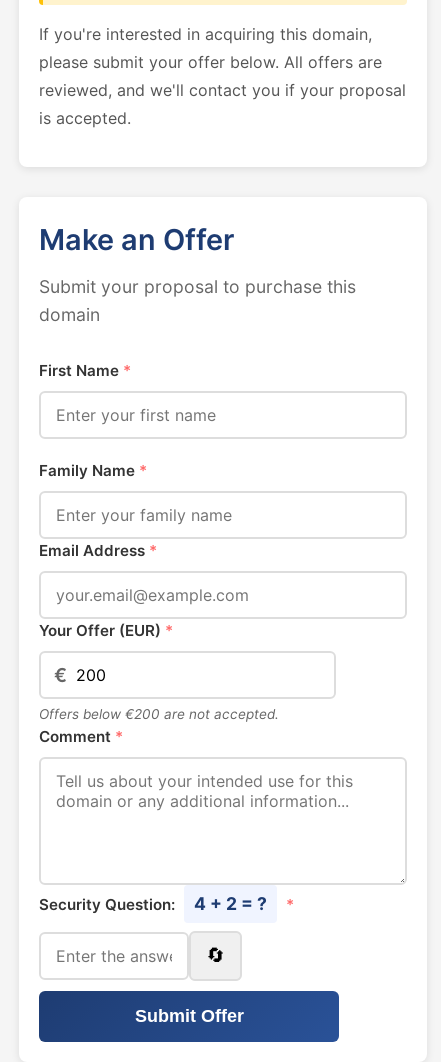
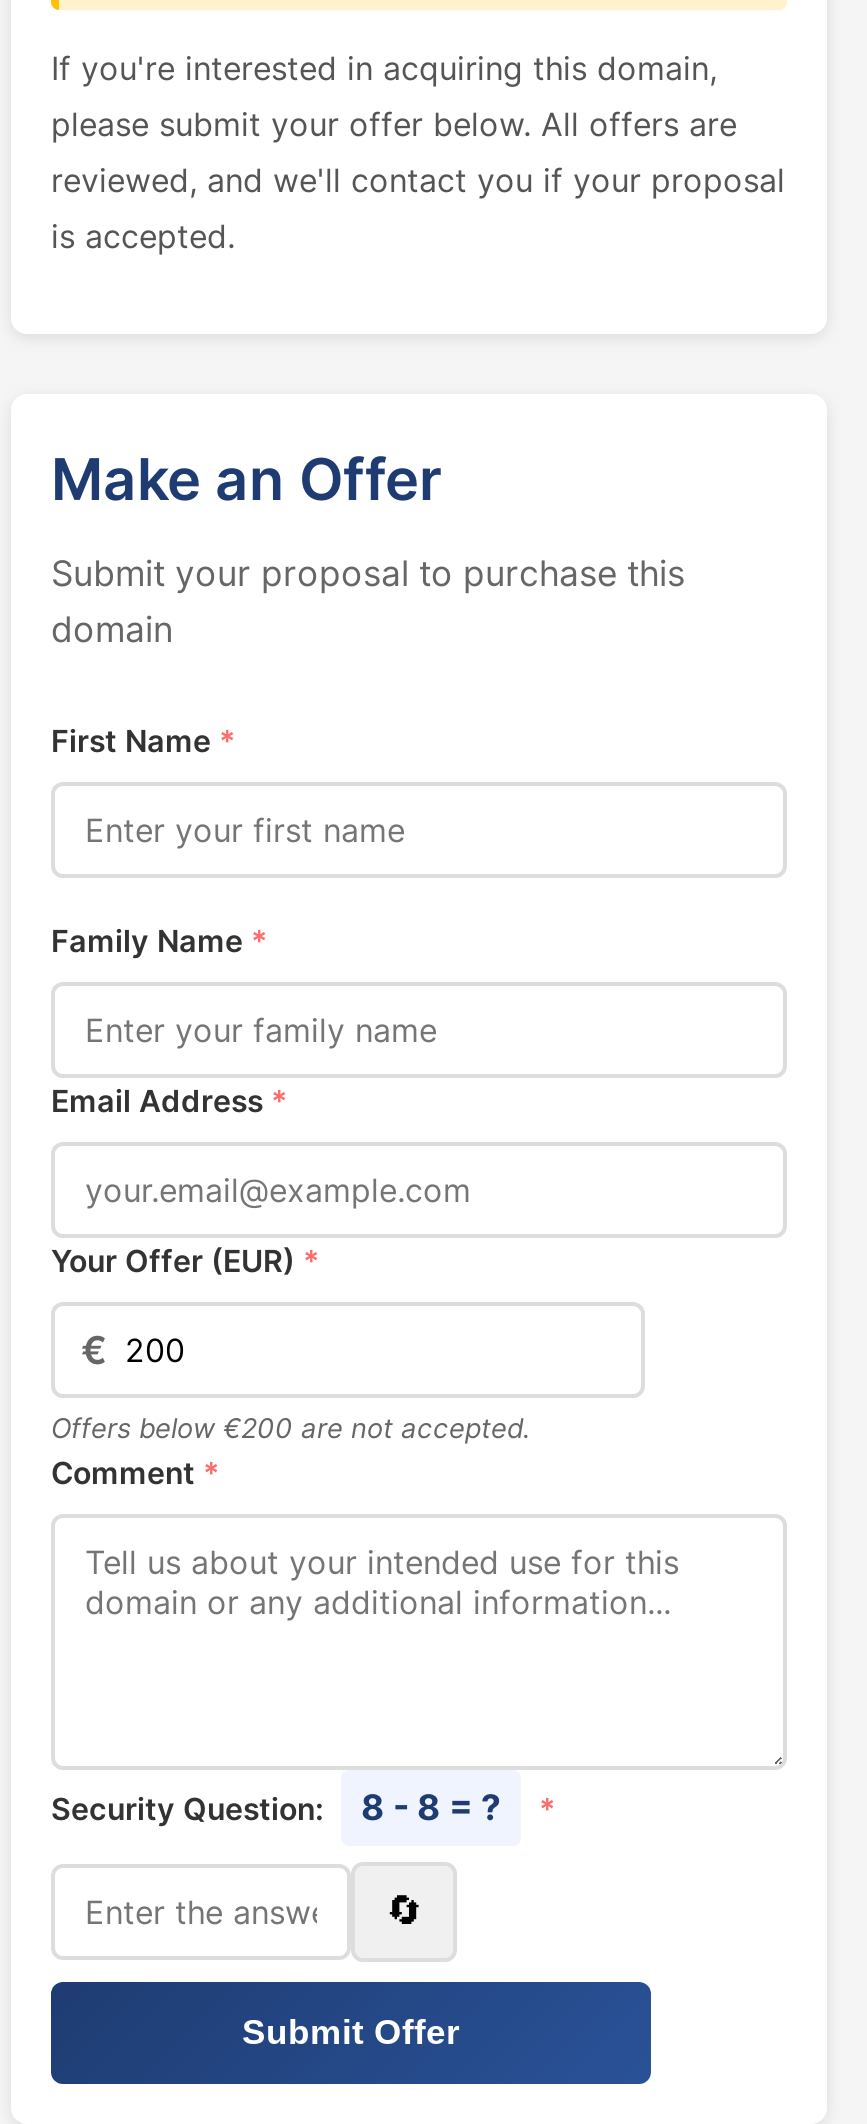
[194,893,267,914] 4 + 2 = ? -> [361,1786,501,1828] 8 - 8 = ?

